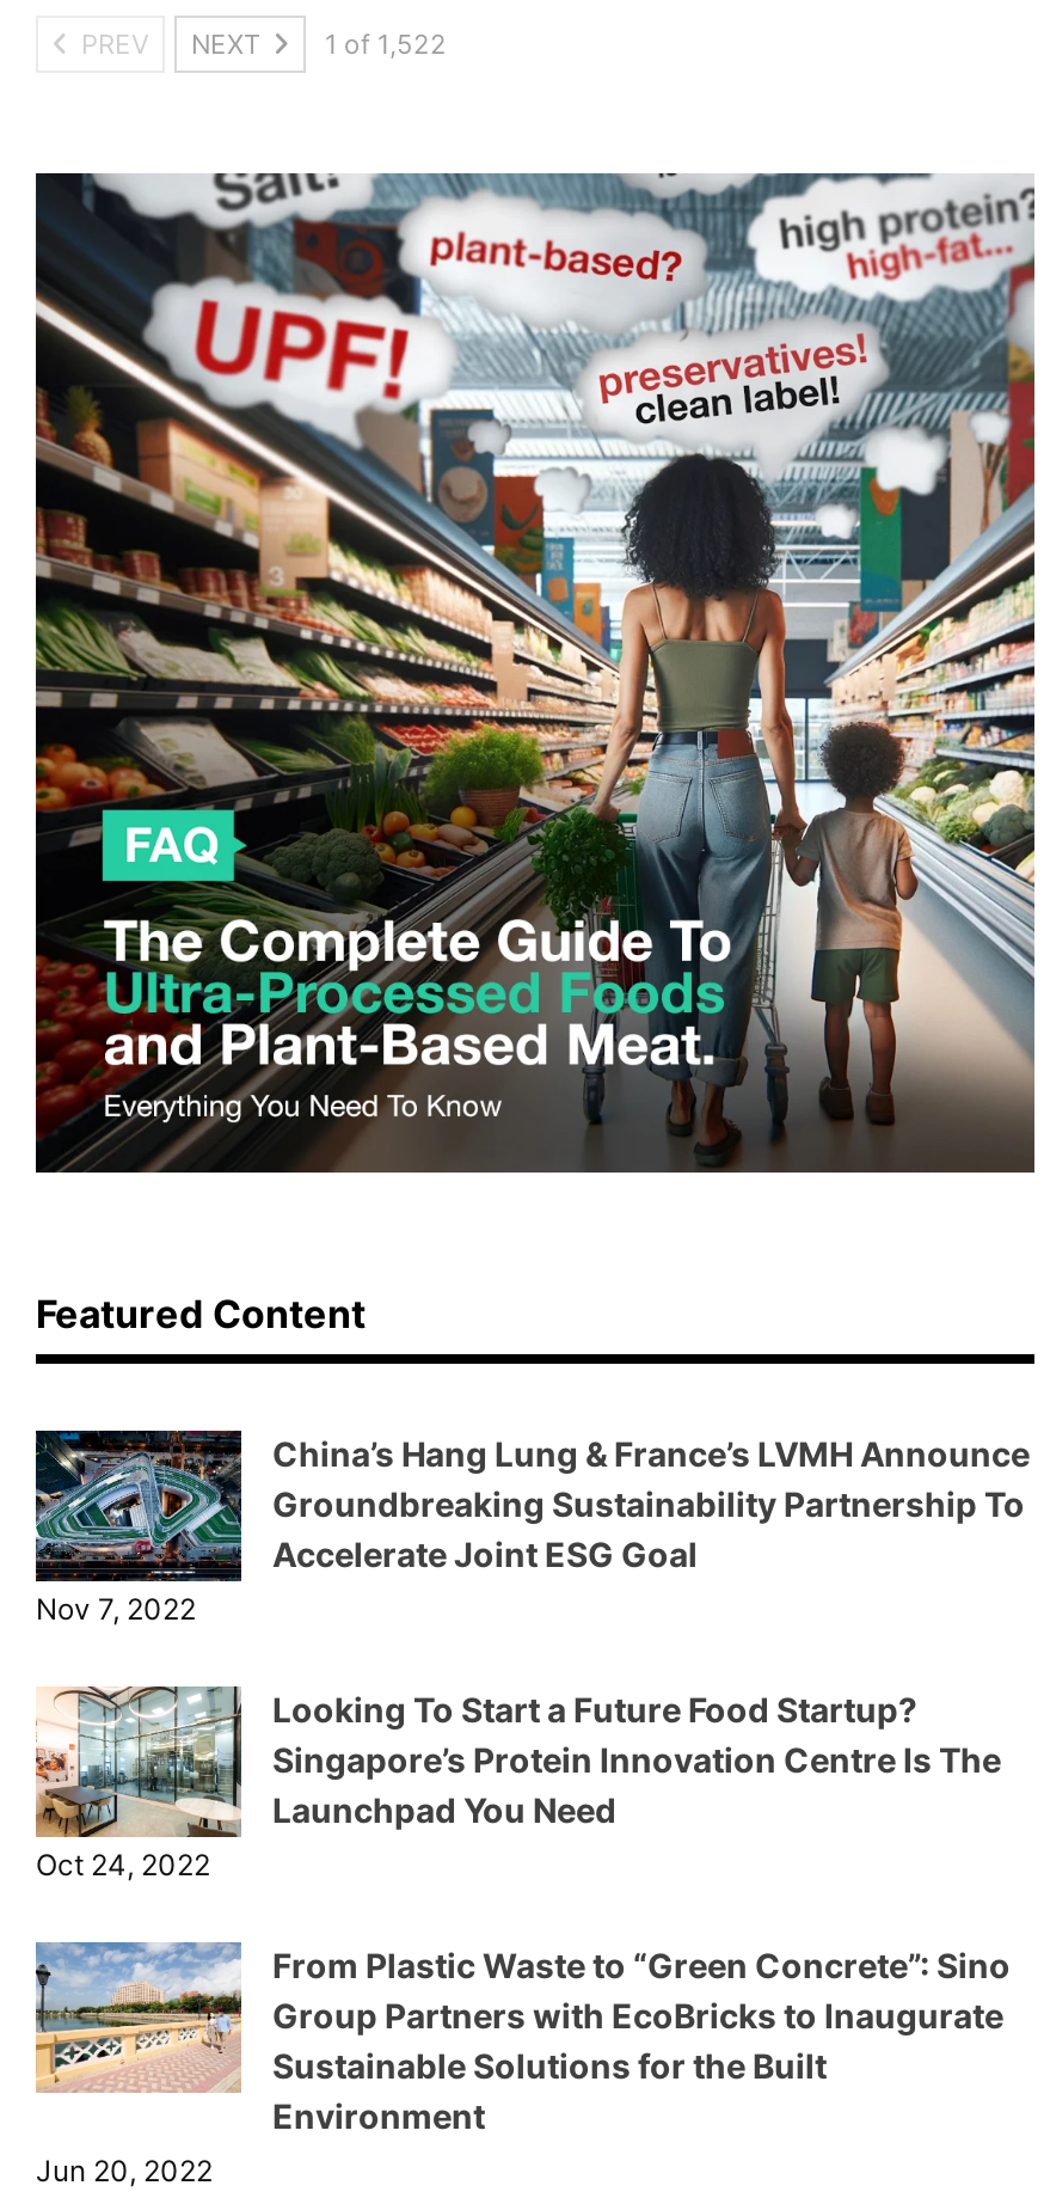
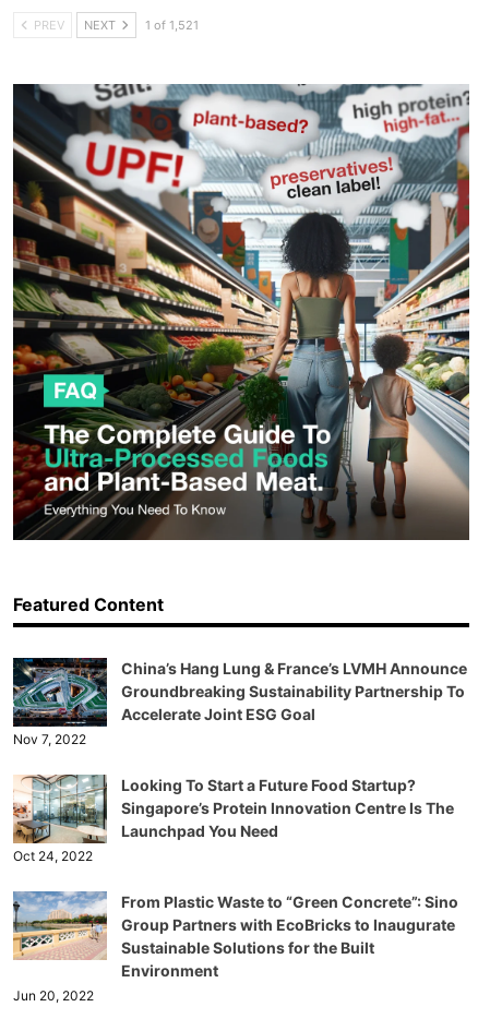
[74,27,447,60] PREV NEXT 1 of 1,522 -> [31,17,199,33] PREV NEXT 1 of 1,521

